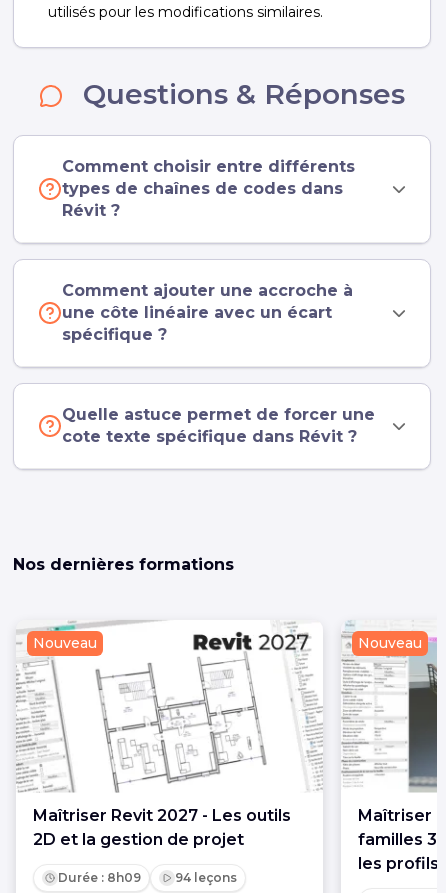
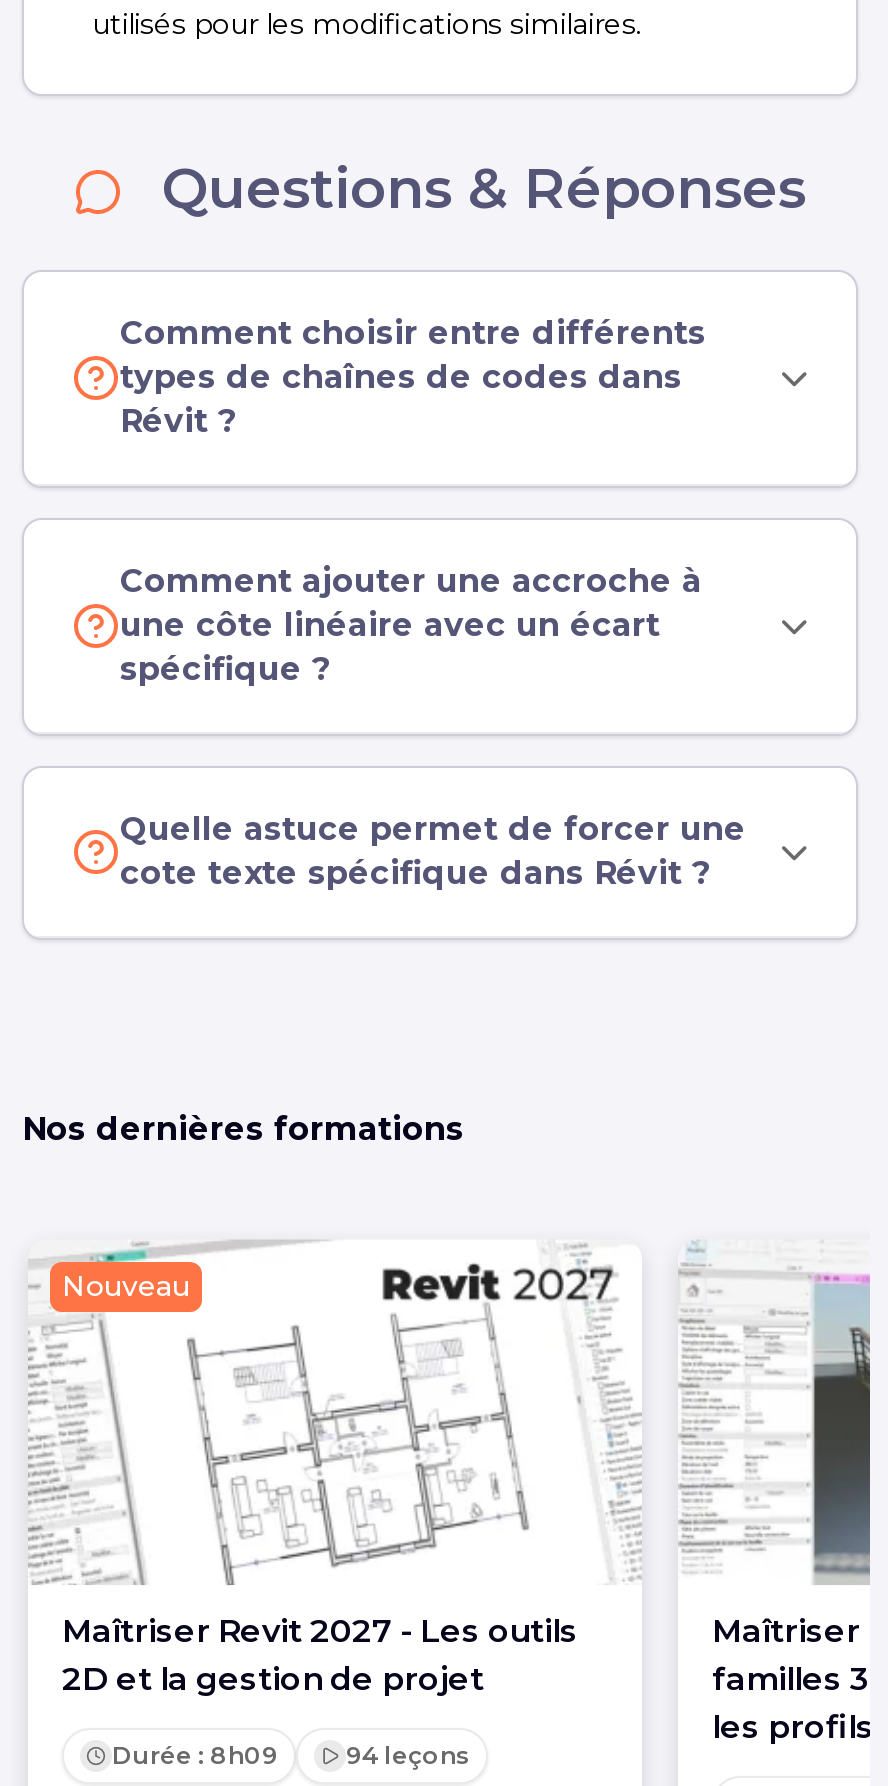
[358,634,422,652] Nouveau -> none

